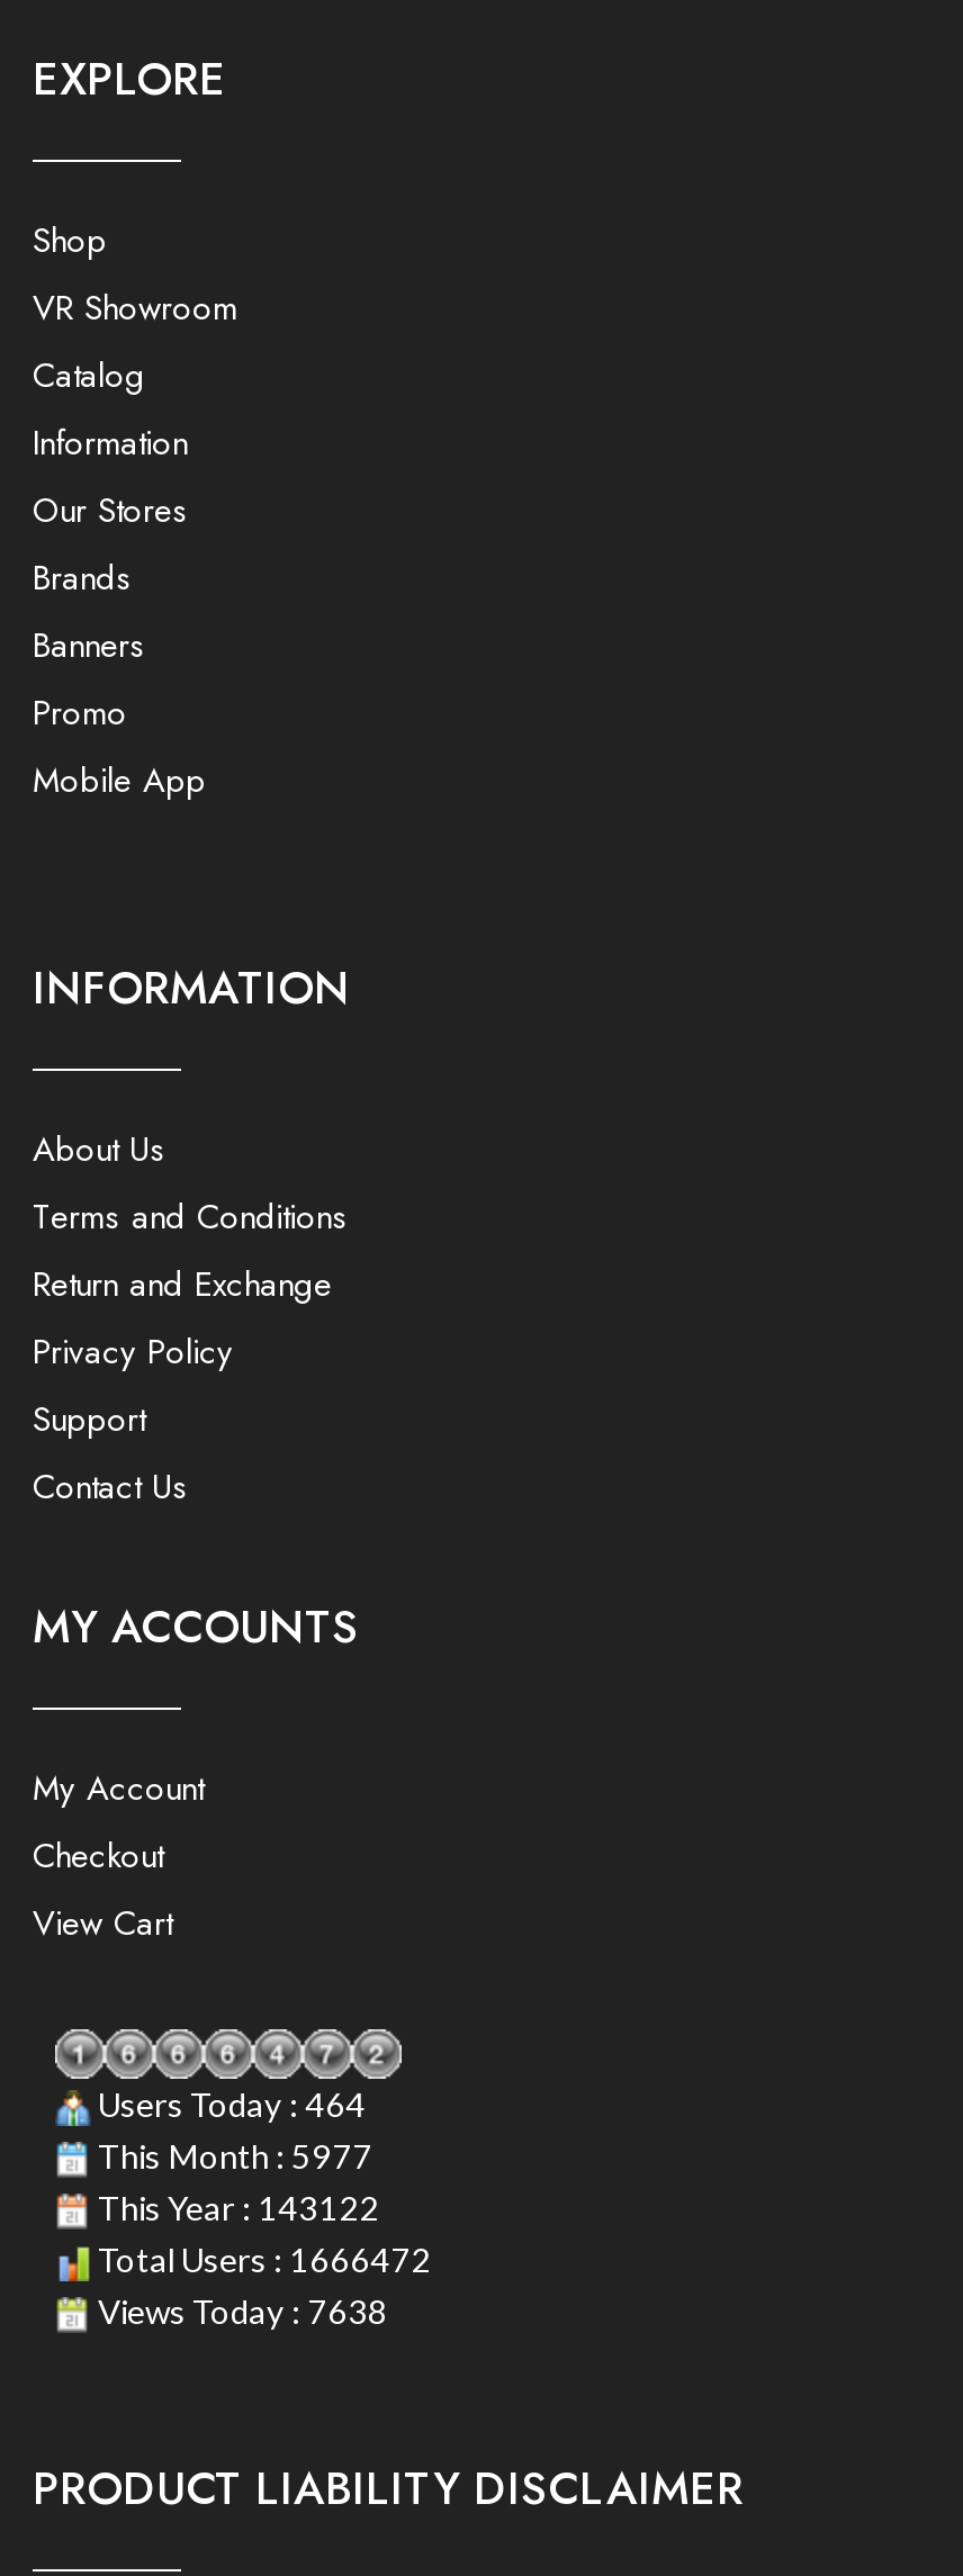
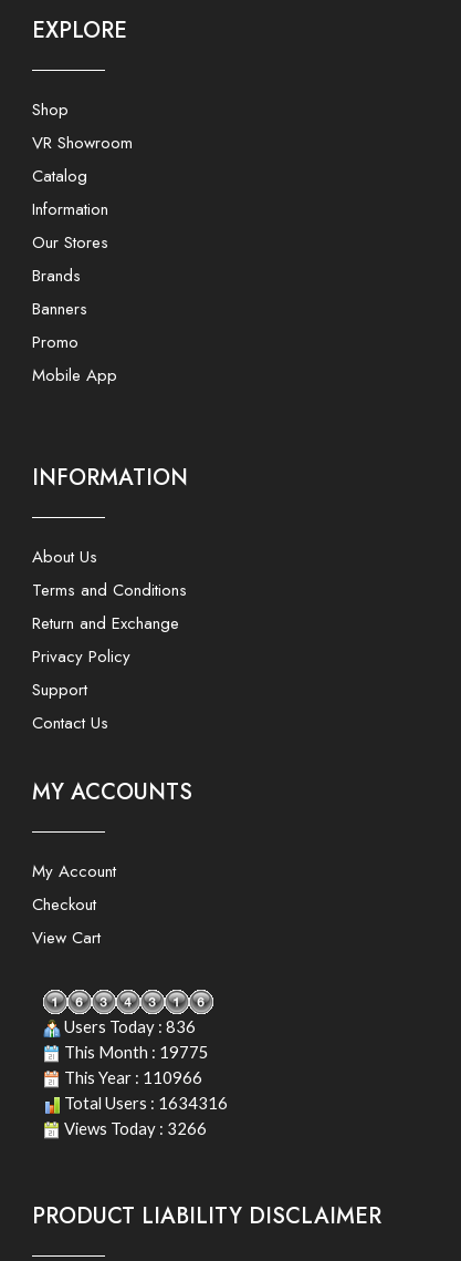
[91,2083,366,2124] Users Today : 464 -> [61,1016,196,1036] Users Today : 836
[91,2135,372,2175] This Month : 5977 -> [61,1042,209,1062] This Month : 19775
[91,2187,379,2227] This Year : 143122 -> [61,1067,202,1087] This Year : 110966
[91,2238,431,2279] Total Users : 1666472 -> [61,1093,228,1113] Total Users : 1634316
[91,2290,388,2331] Views Today : 7638 -> [61,1118,207,1138] Views Today : 3266

